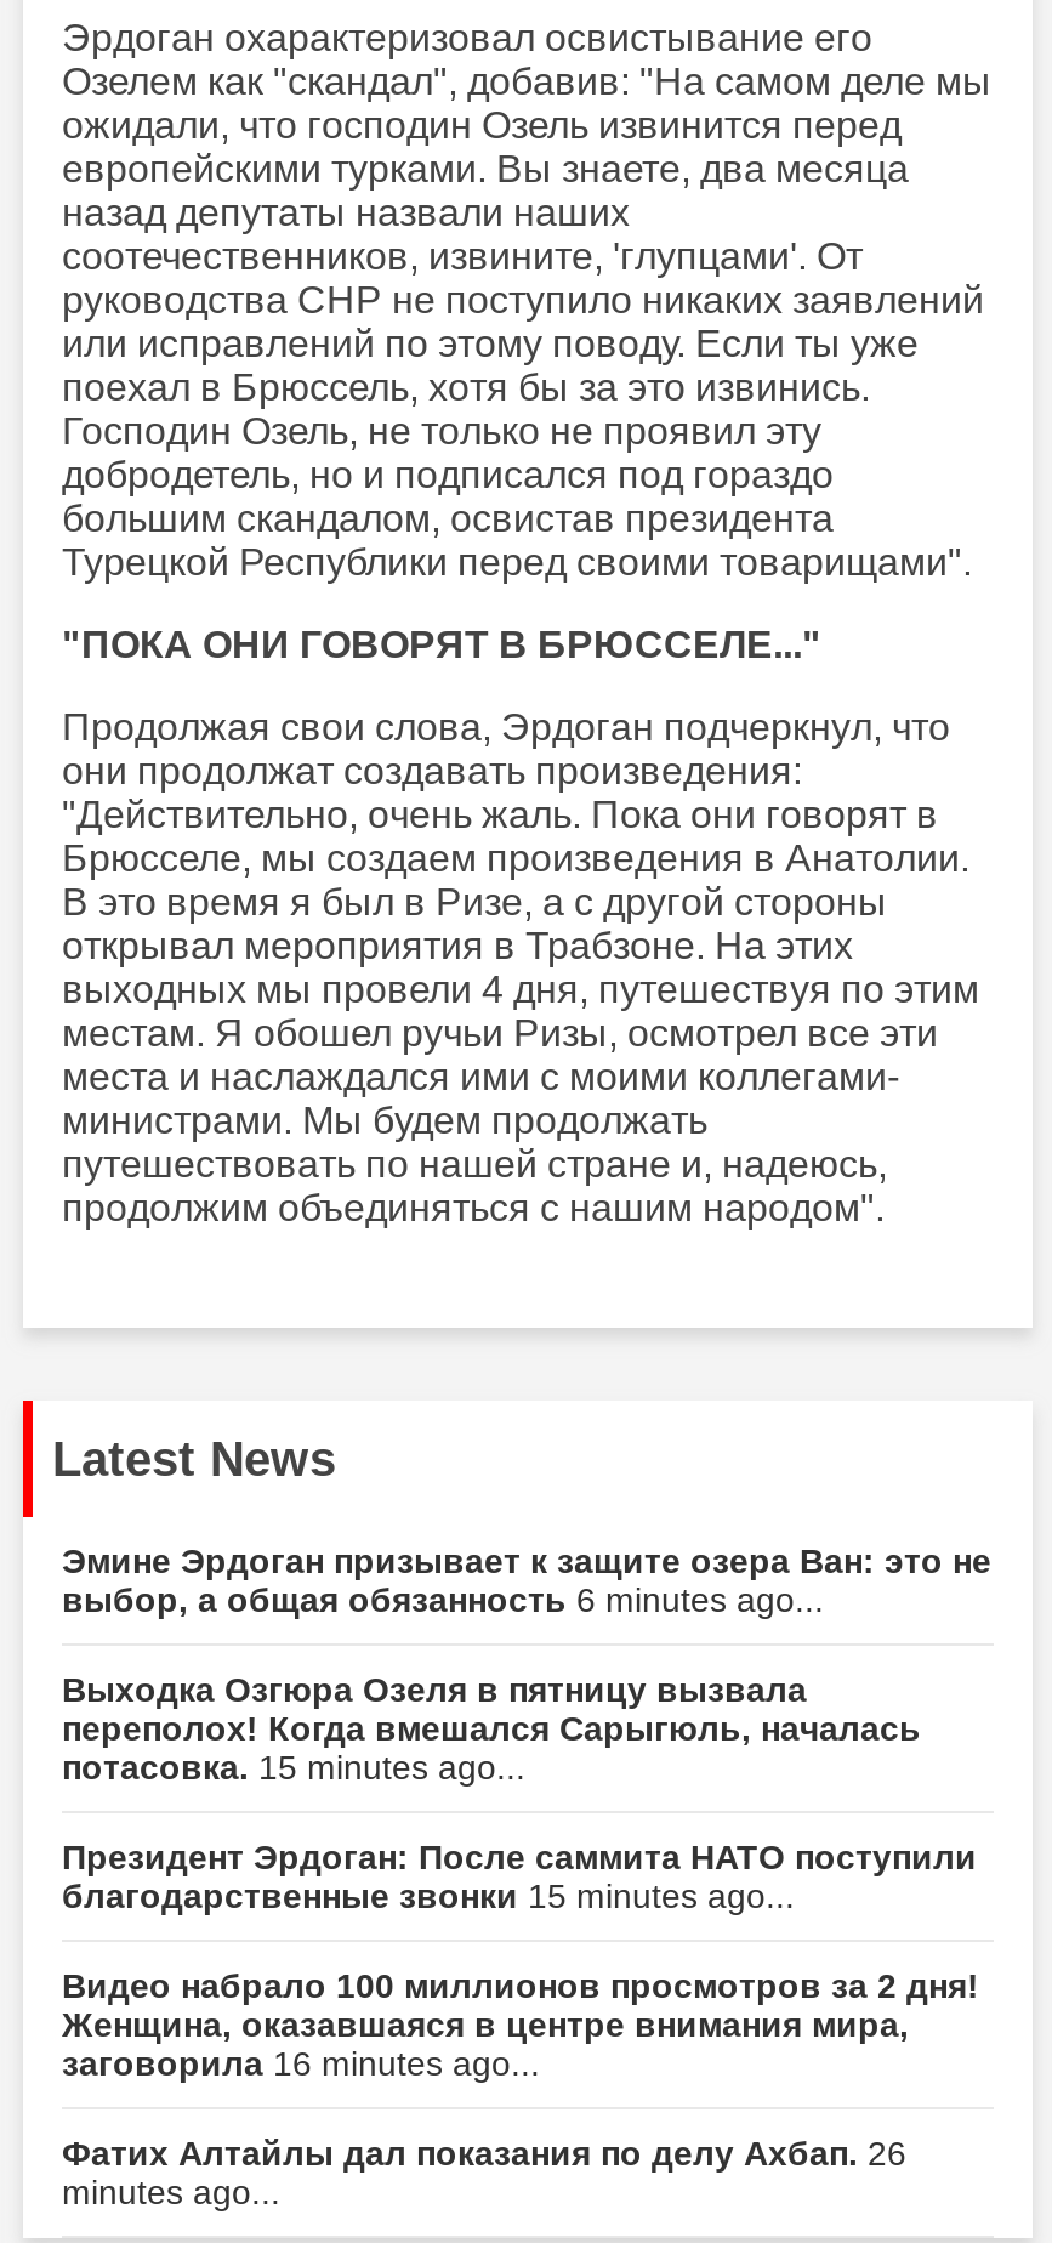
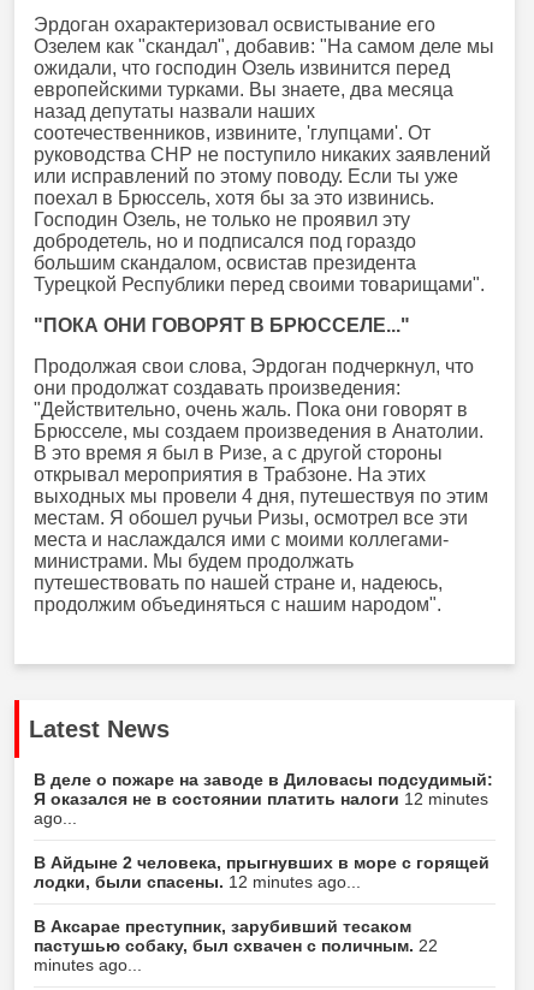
[62,1541,991,2173] Эмине Эрдоган призывает к защите озера Ван: это не | выбор, а общая обязанность 6 minutes ago... | Выходка Озгюра Озеля в пятницу вызвала | переполох! Когда вмешался Сарыгюль, началась | потасовка. 15 minutes ago... | Президент Эрдоган: После саммита НАТО поступили | благодарственные звонки 15 minutes ago... | Видео набрало 100 миллионов просмотров за 2 дня! | Женщина, оказавшаяся в центре внимания мира, | заговорила 16 minutes ago... | Фатих Алтайлы дал показания по делу Ахбап. 26 -> [34,770,493,955] В деле о пожаре на заводе в Диловасы подсудимый: | Я оказался не в состоянии платить налоги 12 minutes | ago... | В Айдыне 2 человека, прыгнувших в море с горящей | лодки, были спасены. 12 minutes ago... | В Аксарае преступник, зарубивший тесаком | пастушью собаку, был схвачен с поличным. 22

